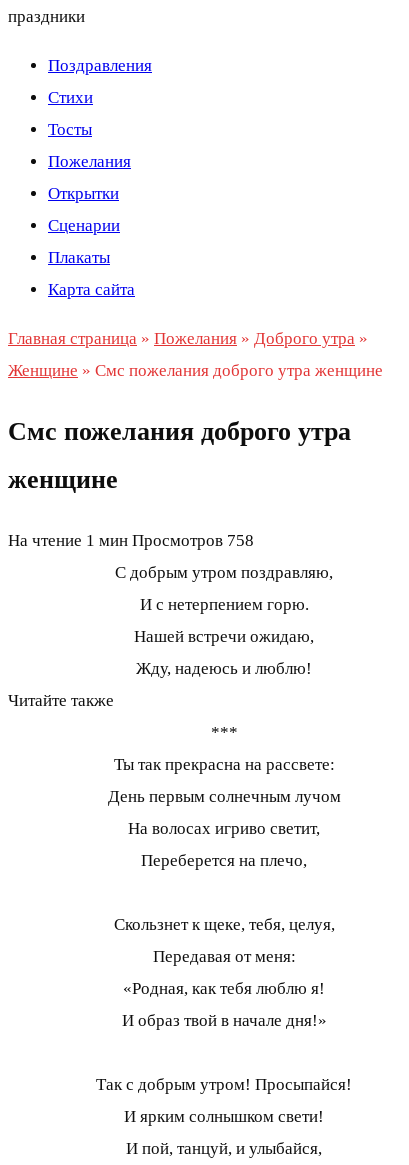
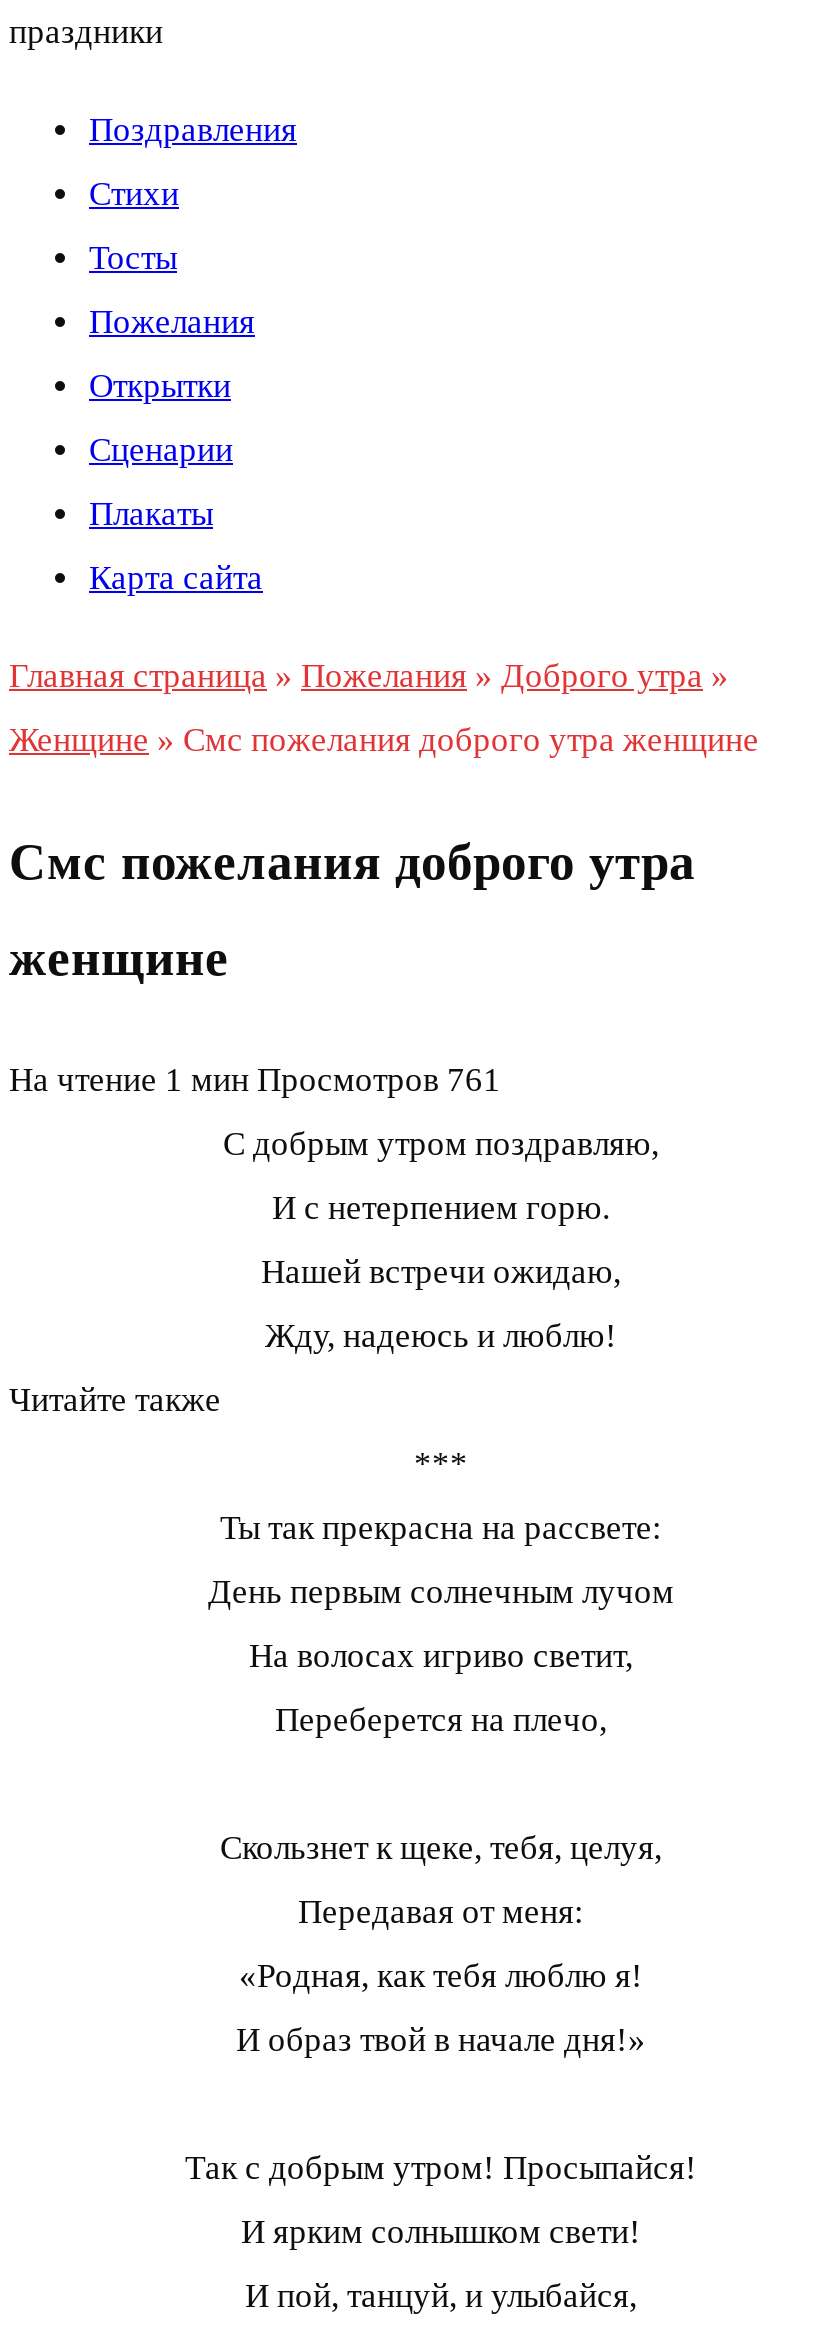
[8,531,254,550] На чтение 1 мин Просмотров 758 -> [9,1062,501,1100] На чтение 1 мин Просмотров 761

